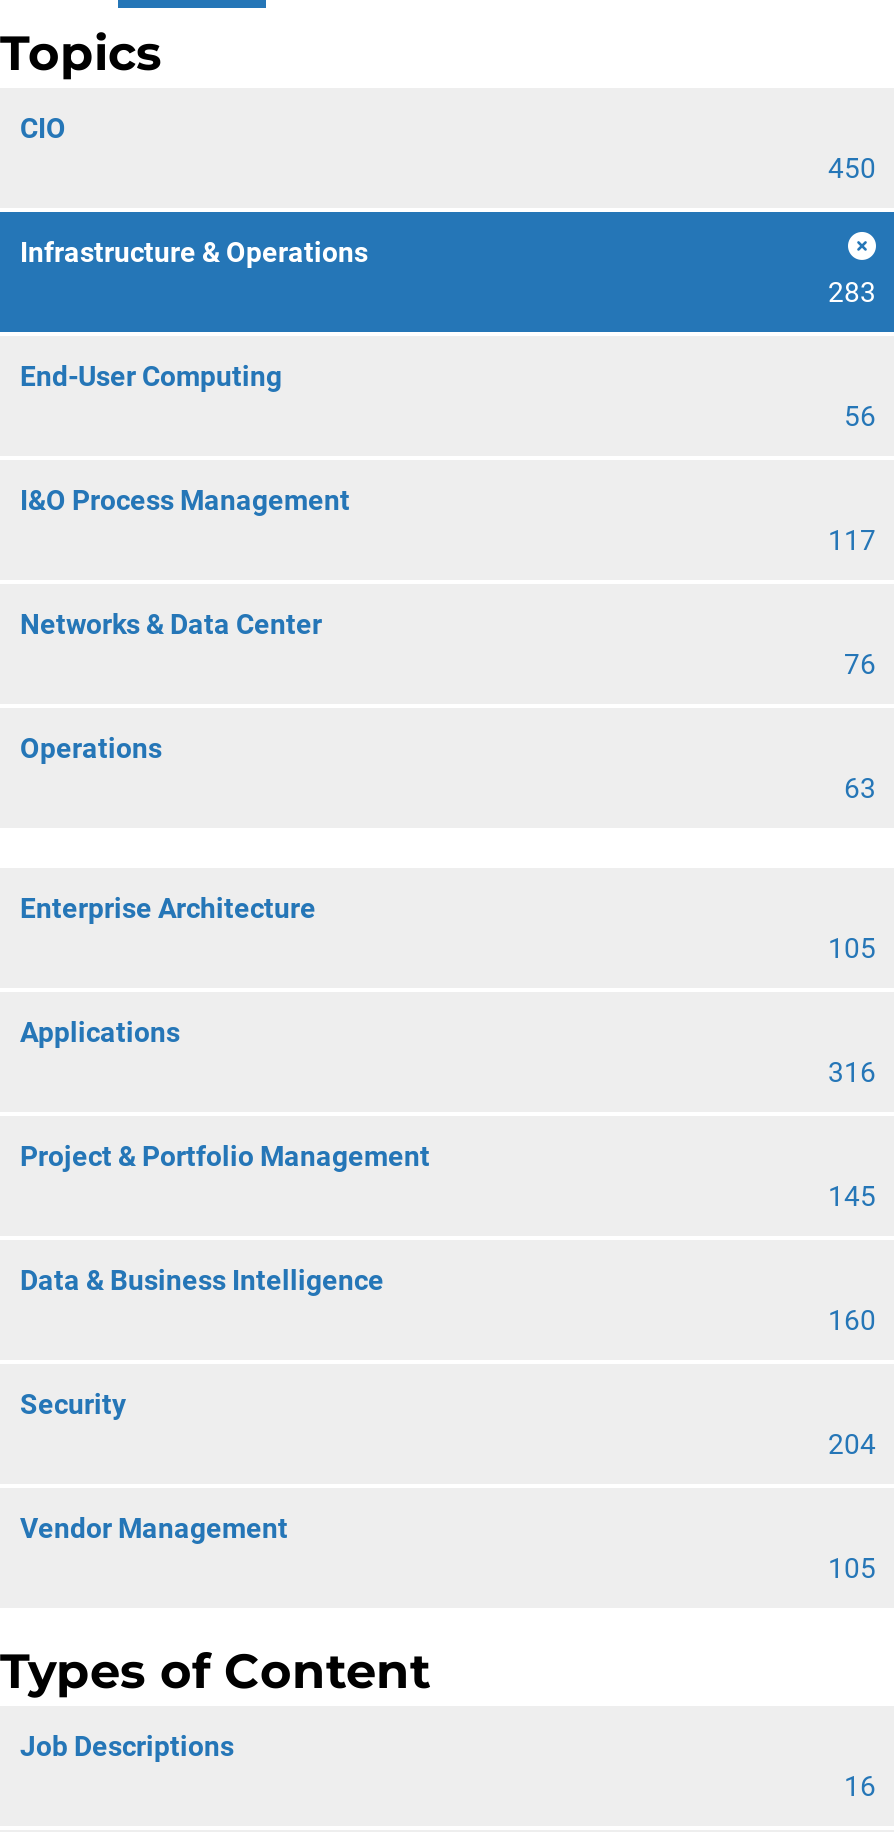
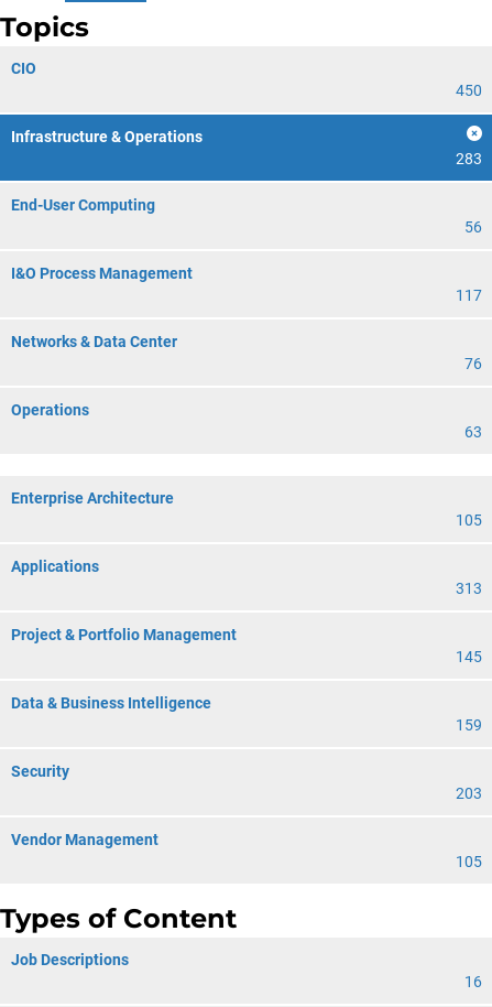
[828,1056,876,1088] 316 -> [456,580,482,597] 313
[828,1304,876,1336] 160 -> [456,716,482,734] 159
[828,1428,876,1460] 204 -> [456,784,482,802] 203

